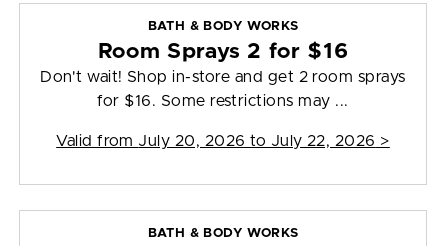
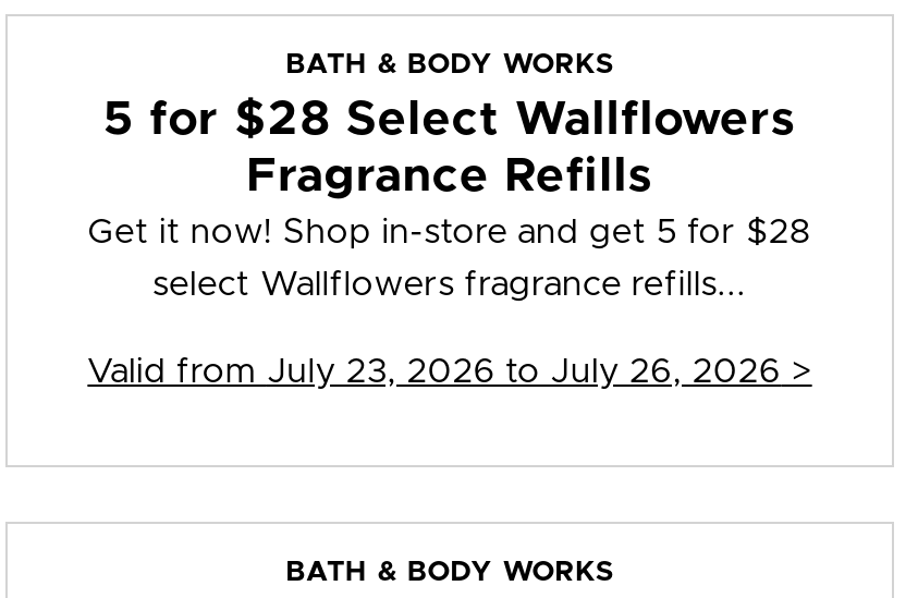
[40,41,406,85] Room Sprays 2 for $16 | Don't wait! Shop in-store and get 2 room sprays -> [88,97,812,250] 5 for $28 Select Wallflowers | Fragrance Refills | Get it now! Shop in-store and get 5 for $28
[97,93,349,109] for $16. Some restrictions may ... -> [153,267,747,302] select Wallflowers fragrance refills...
[56,133,390,149] Valid from July 20, 2026 to July 22, 2026 > -> [88,354,812,389] Valid from July 23, 2026 to July 26, 2026 >

